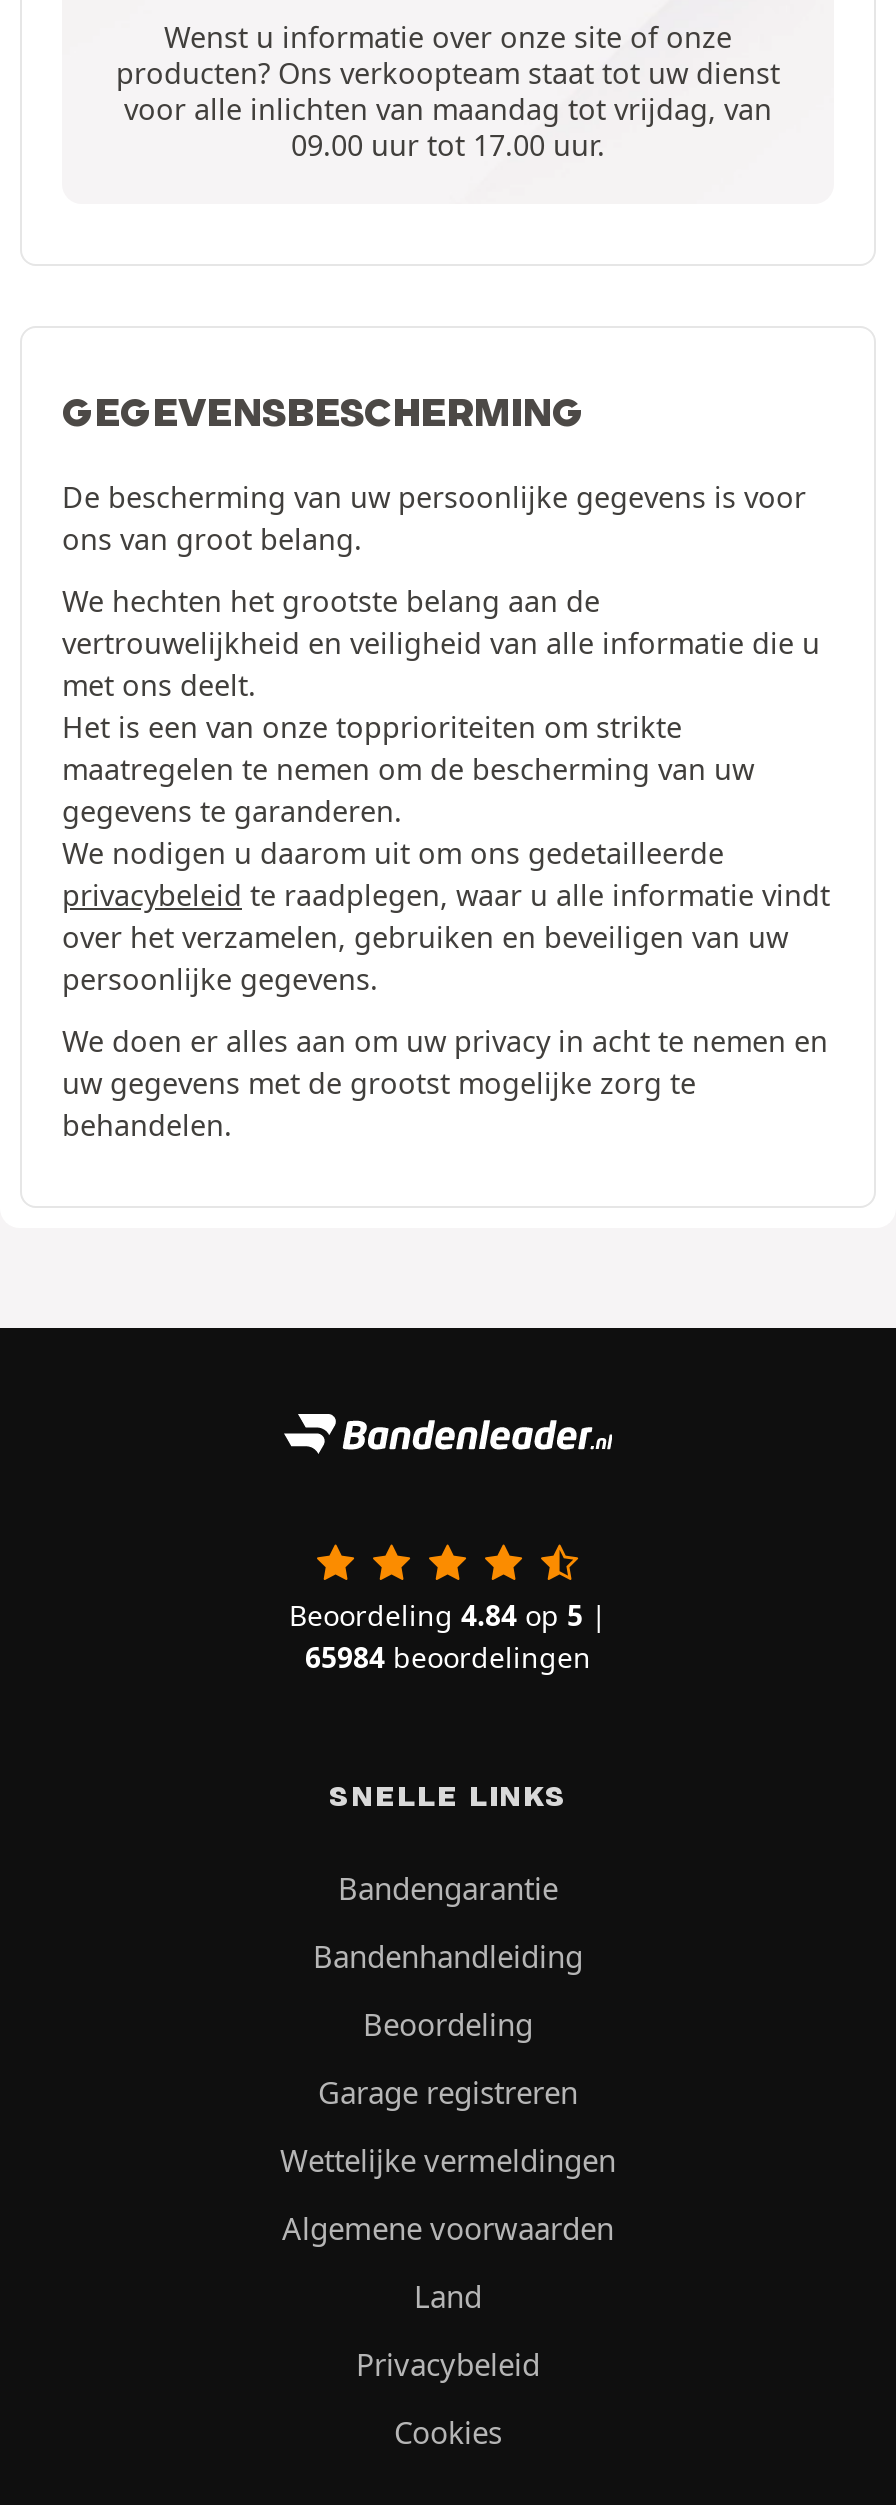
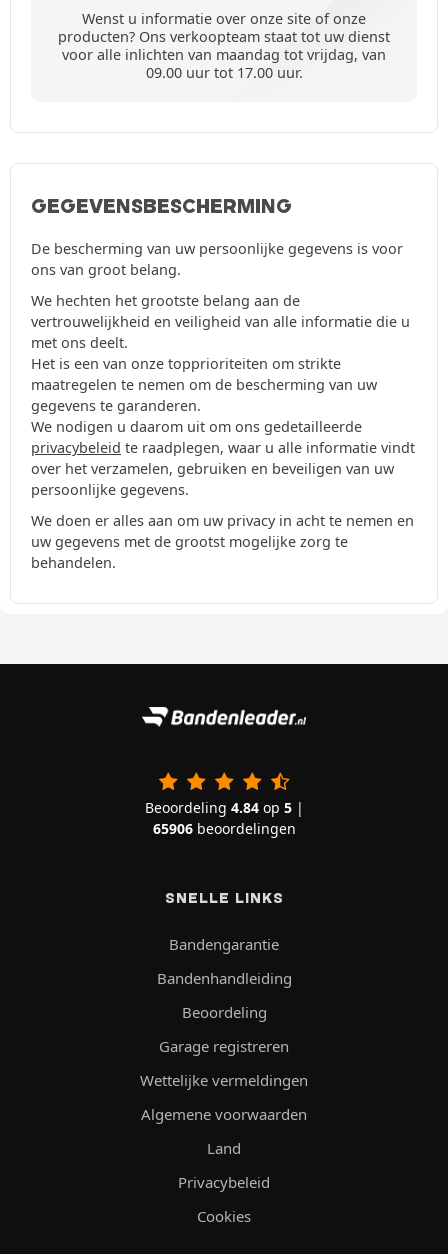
[305,1637,591,1675] 65984 beoordelingen -> [152,819,295,838] 65906 beoordelingen

